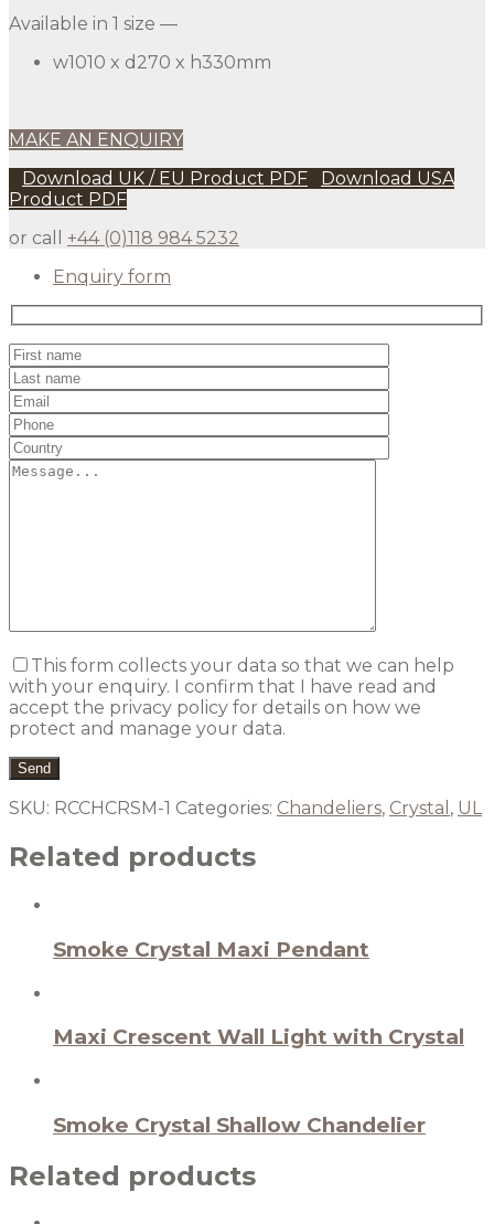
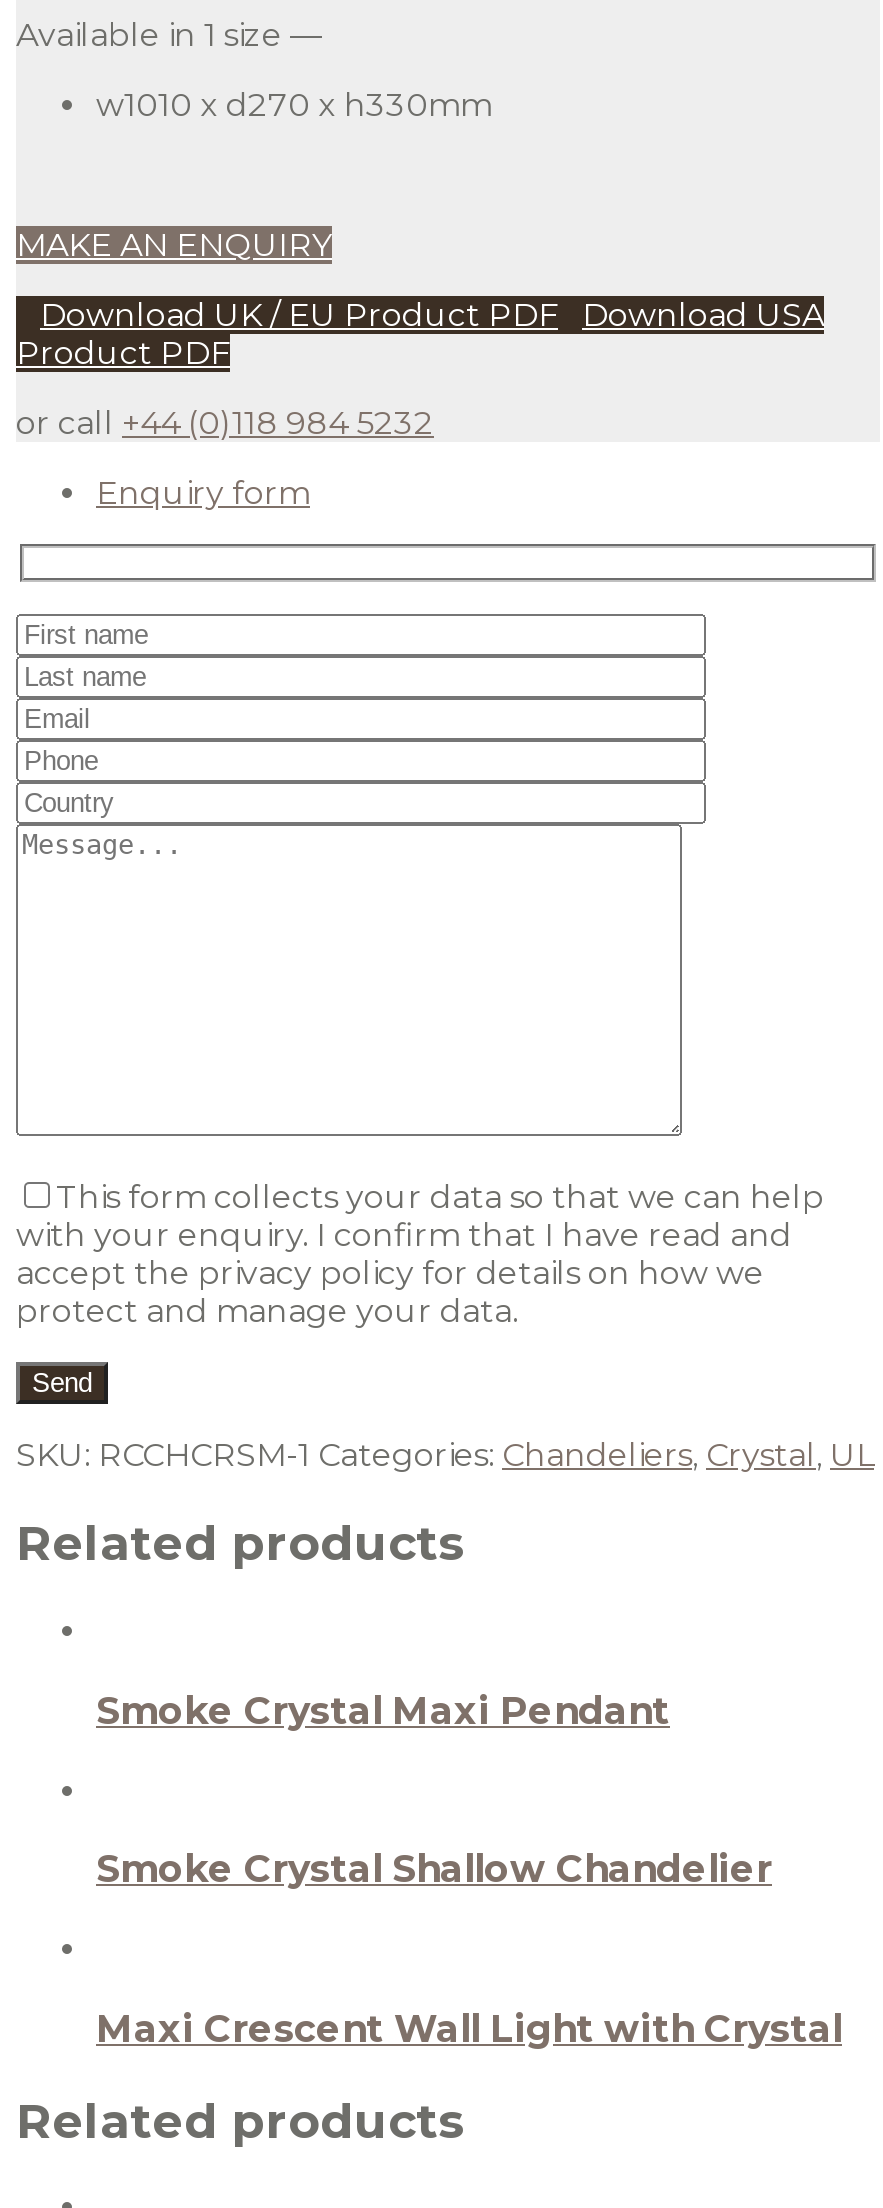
moved [53,1024,464,1050] -> [96,2005,842,2051]: Maxi Crescent Wall Light with Crystal
moved [53,1112,426,1138] -> [96,1846,772,1892]: Smoke Crystal Shallow Chandelier

